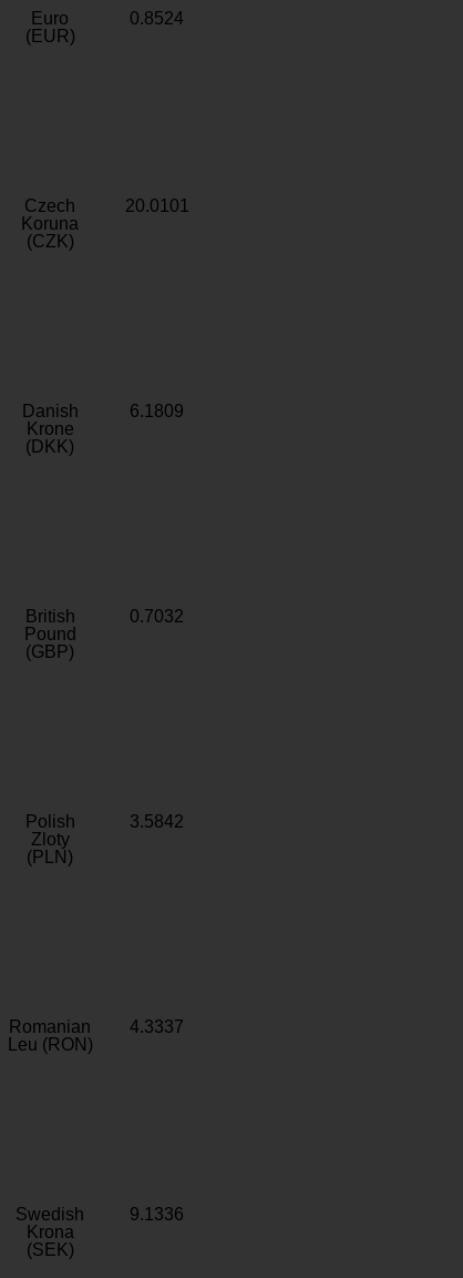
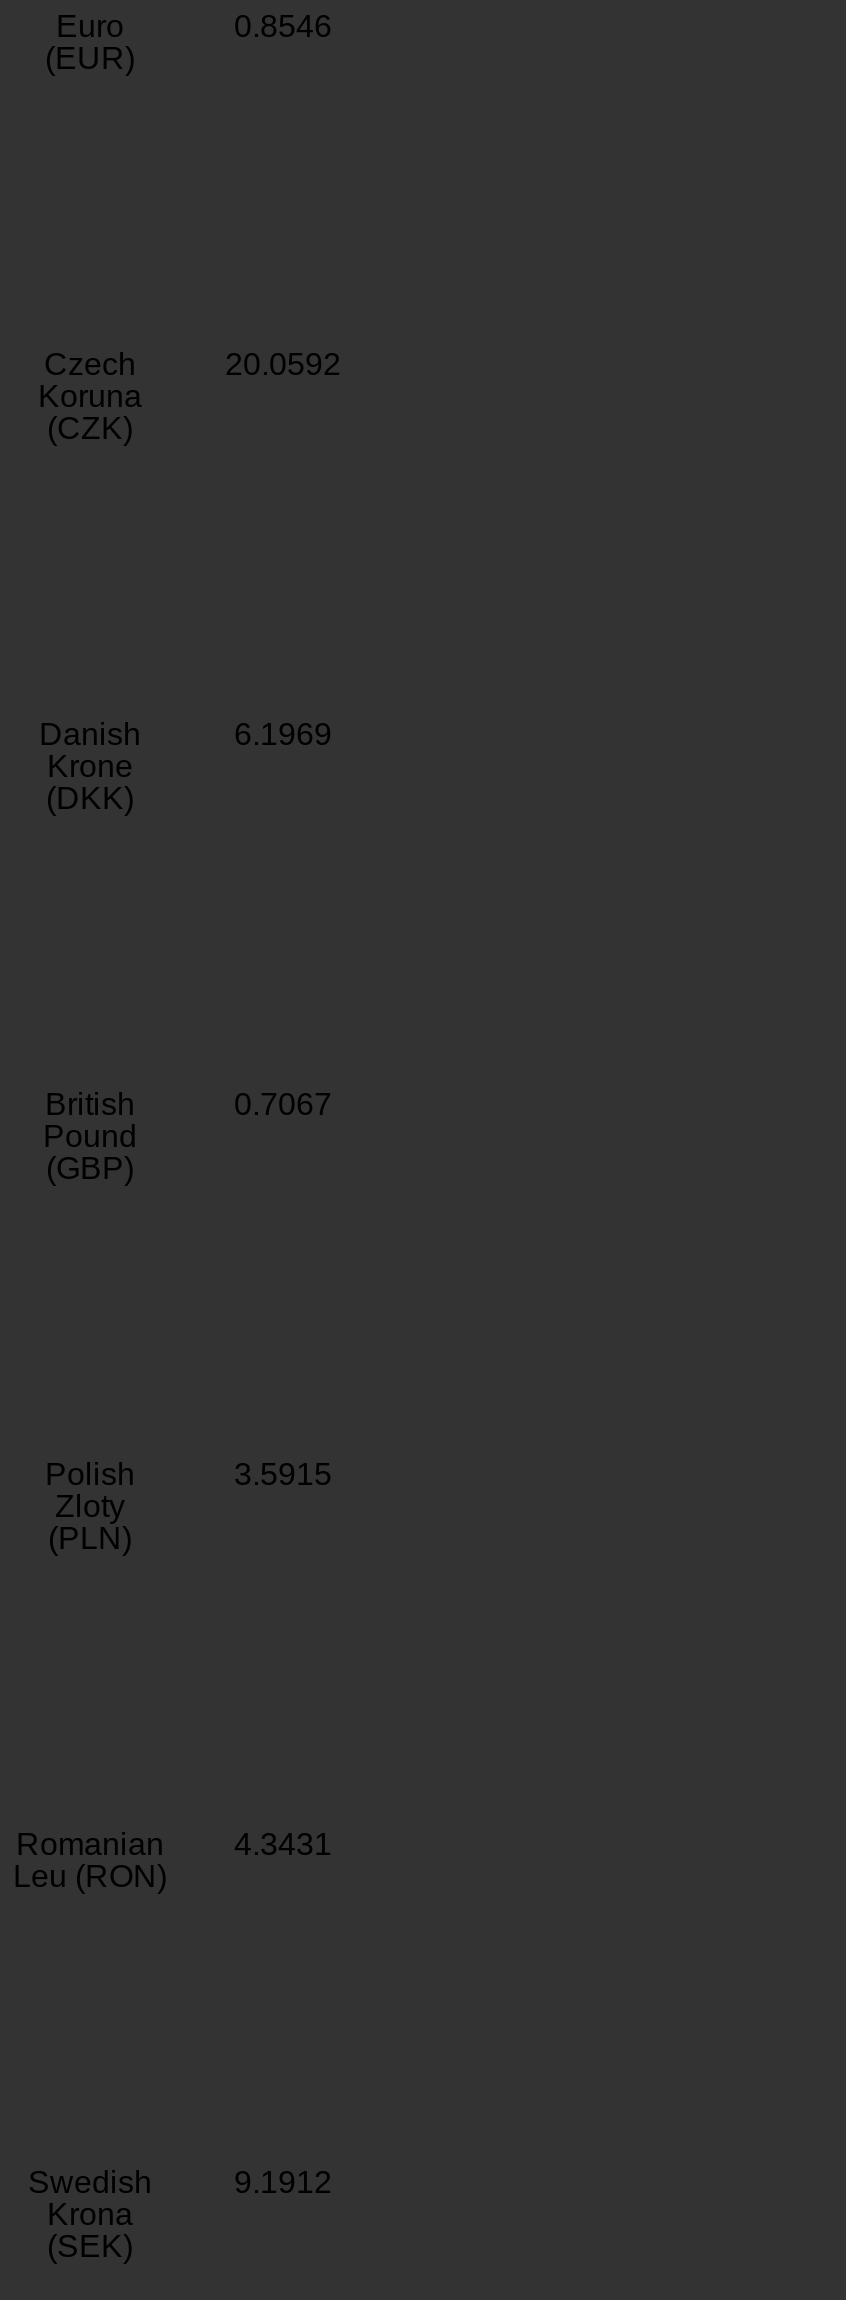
[130,9,184,28] 0.8524 -> [234,9,332,43] 0.8546
[125,196,189,215] 20.0101 -> [225,347,341,381] 20.0592
[130,402,184,420] 6.1809 -> [234,717,332,751] 6.1969
[130,607,184,626] 0.7032 -> [234,1087,332,1121] 0.7067
[130,812,184,831] 3.5842 -> [234,1457,332,1491] 3.5915
[130,1017,184,1036] 4.3337 -> [234,1827,332,1861] 4.3431
[130,1205,184,1224] 9.1336 -> [234,2165,332,2199] 9.1912

